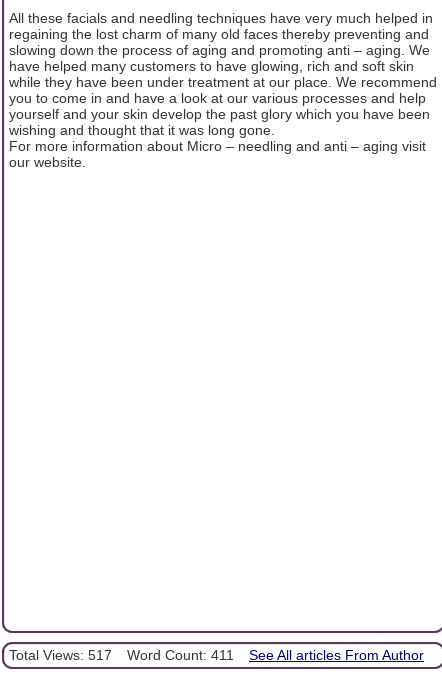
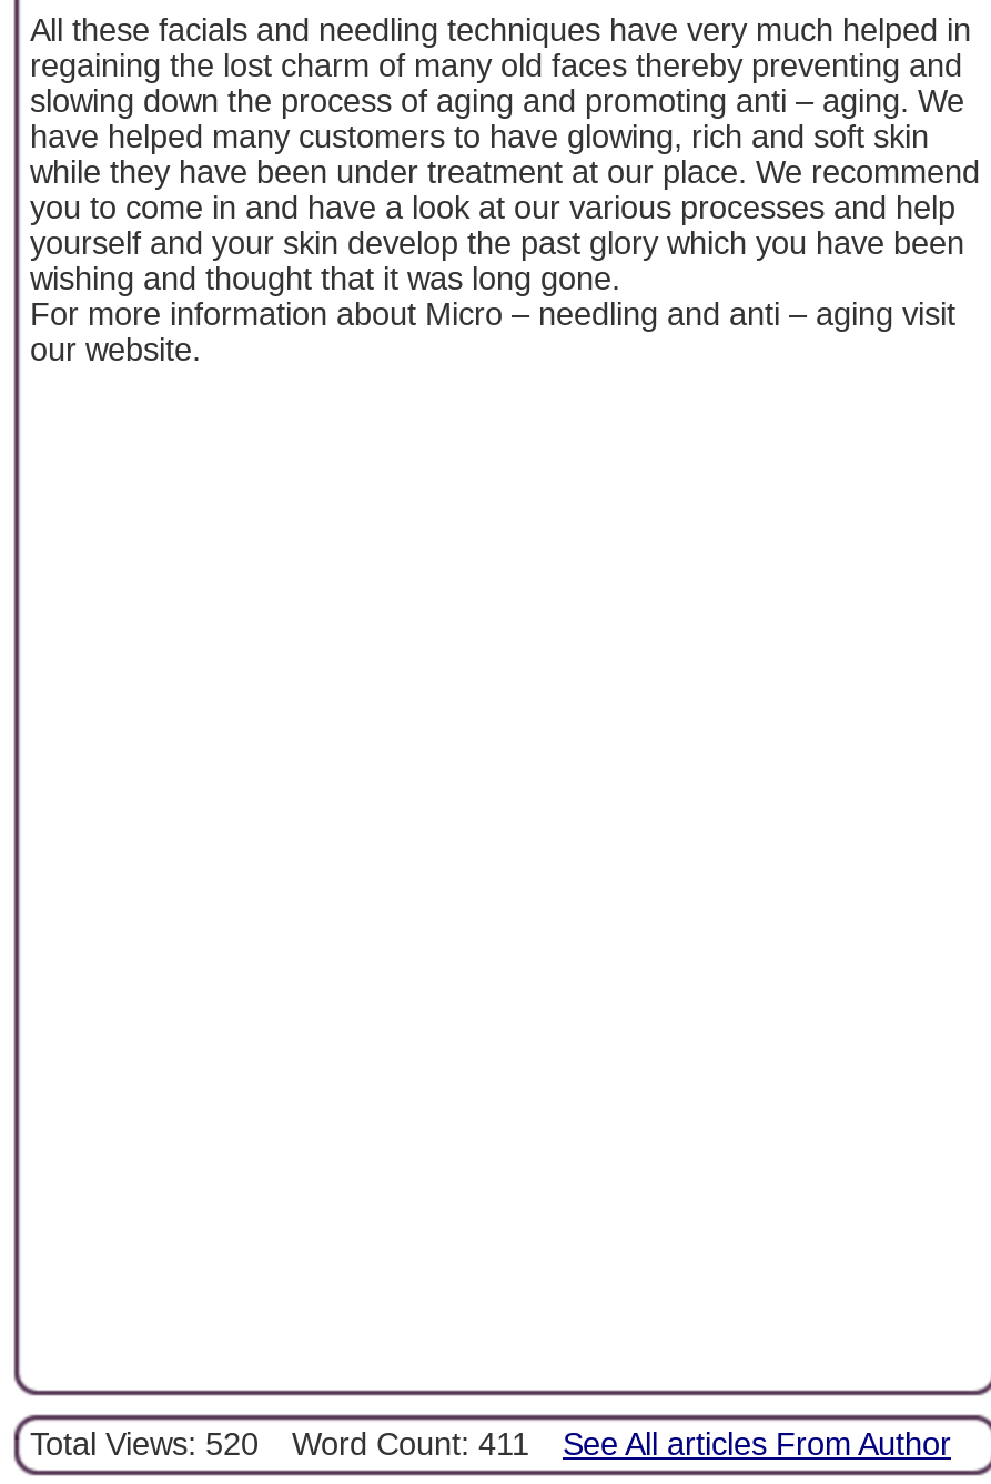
[9,647,424,663] Total Views: 517 Word Count: 411 See All articles From Author -> [30,1427,951,1462] Total Views: 520 Word Count: 411 See All articles From Author

